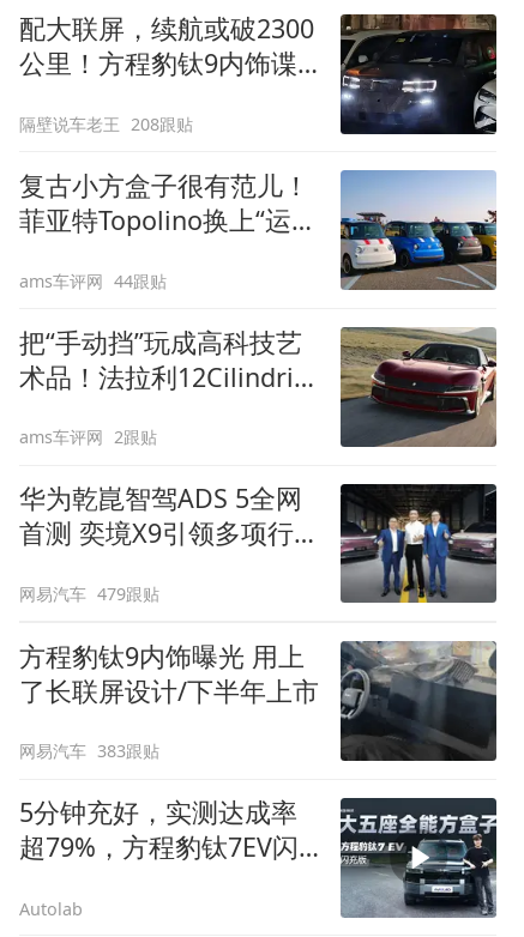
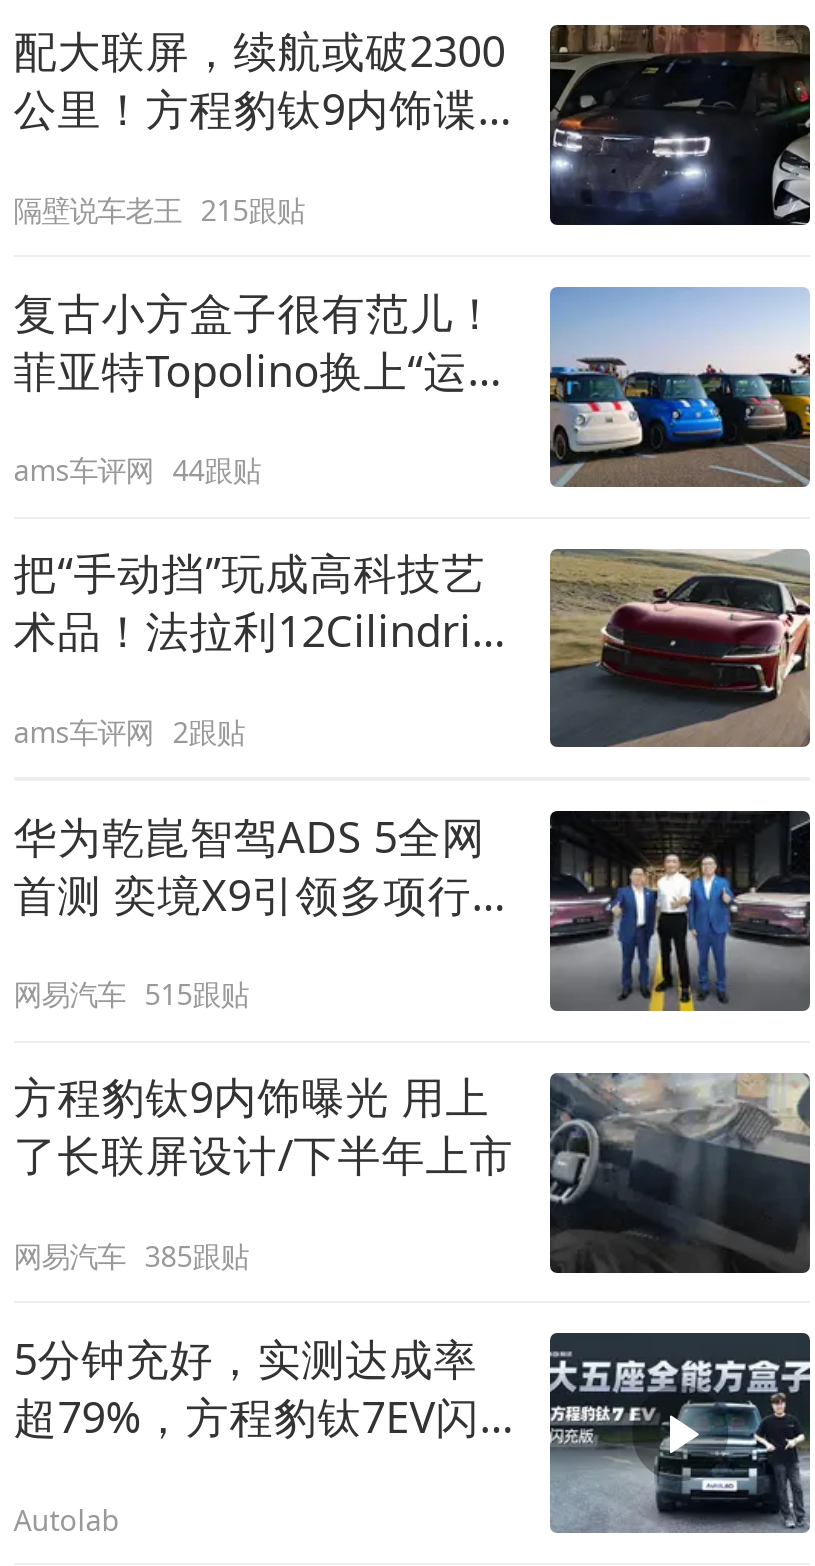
[19,113,193,135] 隔壁说车老王 208跟贴 -> [13,190,305,228] 隔壁说车老王 215跟贴
[19,582,160,605] 网易汽车 479跟贴 -> [13,975,249,1013] 网易汽车 515跟贴
[19,740,160,762] 网易汽车 383跟贴 -> [13,1237,249,1275] 网易汽车 385跟贴

